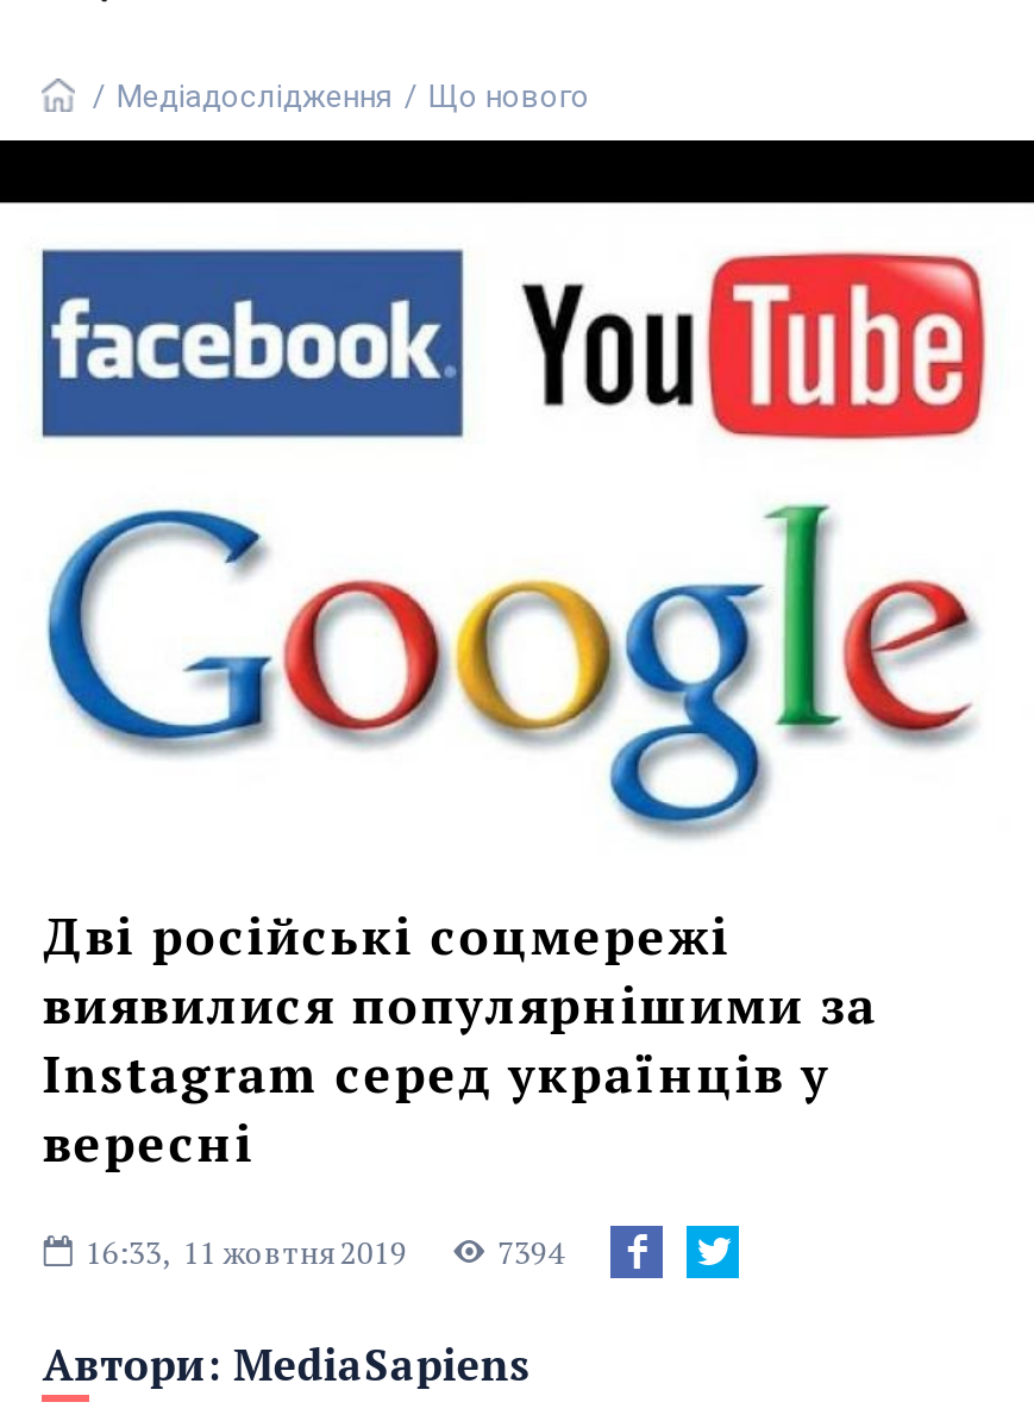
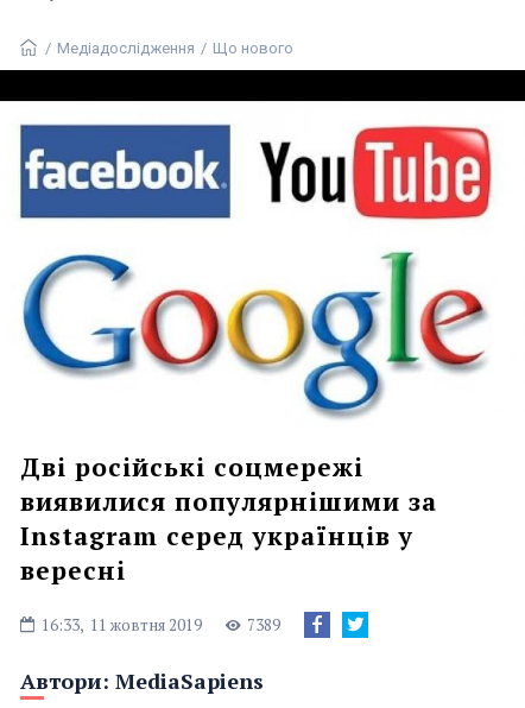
[497,1230,564,1273] 7394 -> [248,614,281,635] 7389

